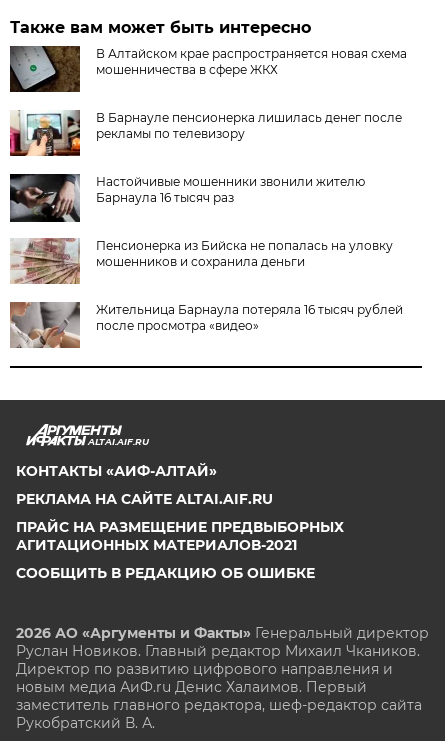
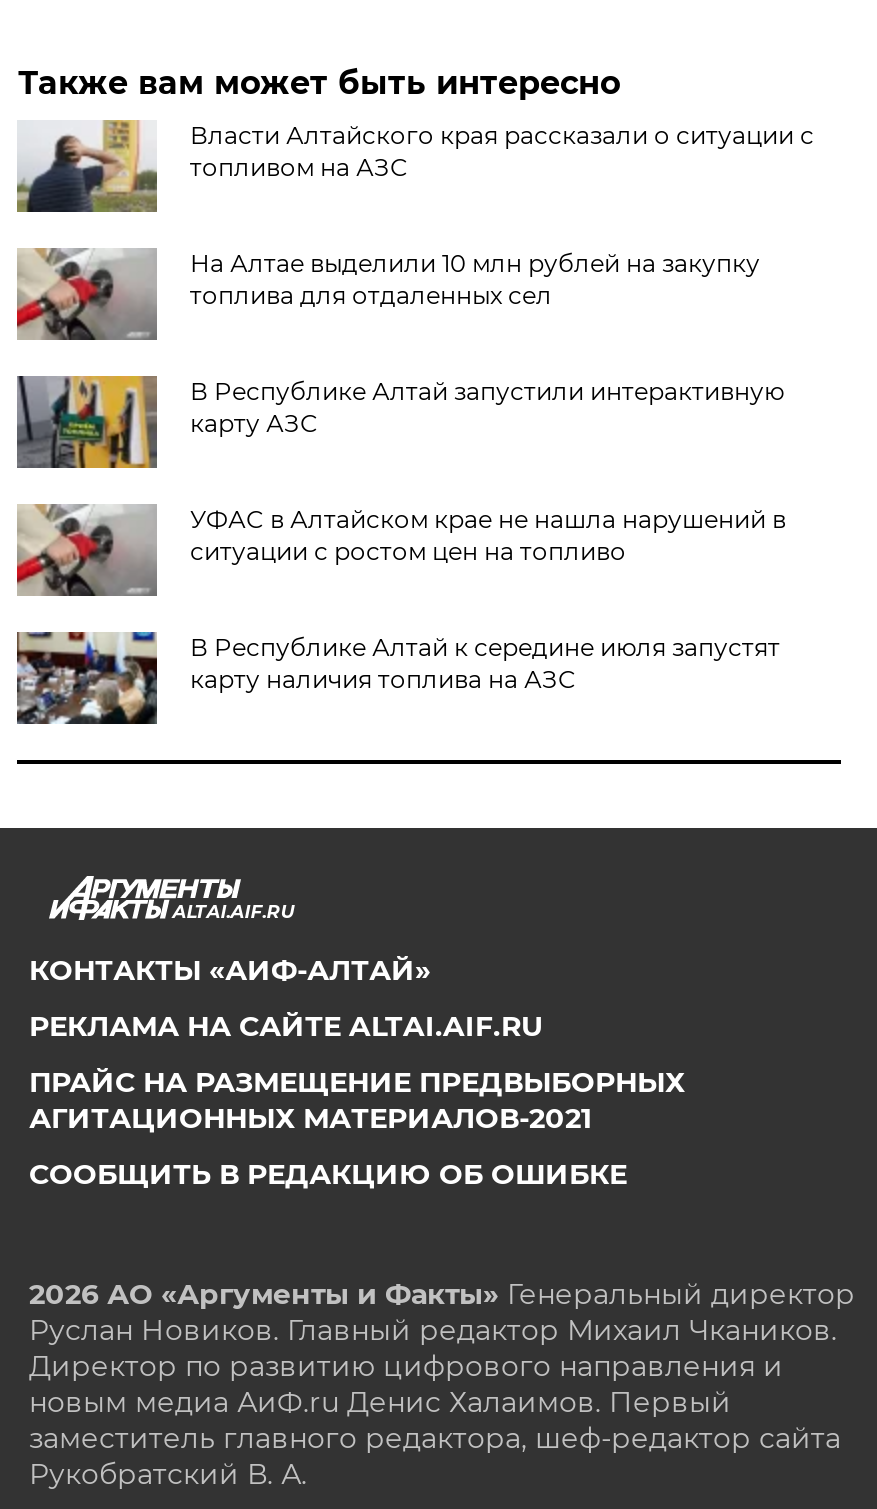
[9,45,407,93] [image] | В Алтайском крае распространяется новая схема | мошенничества в сфере ЖКХ -> [15,118,814,214] [image] | Власти Алтайского края рассказали о ситуации с | топливом на АЗС
[10,110,402,157] [image] | В Барнауле пенсионерка лишилась денег после | рекламы по телевизору -> [17,246,760,342] [image] | На Алтае выделили 10 млн рублей на закупку | топлива для отдаленных сел
[10,173,365,223] [image] | Настойчивые мошенники звонили жителю | Барнаула 16 тысяч раз -> [15,374,784,472] [image] | В Республике Алтай запустили интерактивную | карту АЗС
[10,238,393,285] [image] | Пенсионерка из Бийска не попалась на уловку | мошенников и сохранила деньги -> [15,504,786,598] [image] | УФАС в Алтайском крае не нашла нарушений в | ситуации с ростом цен на топливо
[9,301,403,349] [image] | Жительница Барнаула потеряла 16 тысяч рублей | после просмотра «видео» -> [15,630,780,726] [image] | В Республике Алтай к середине июля запустят | карту наличия топлива на АЗС

